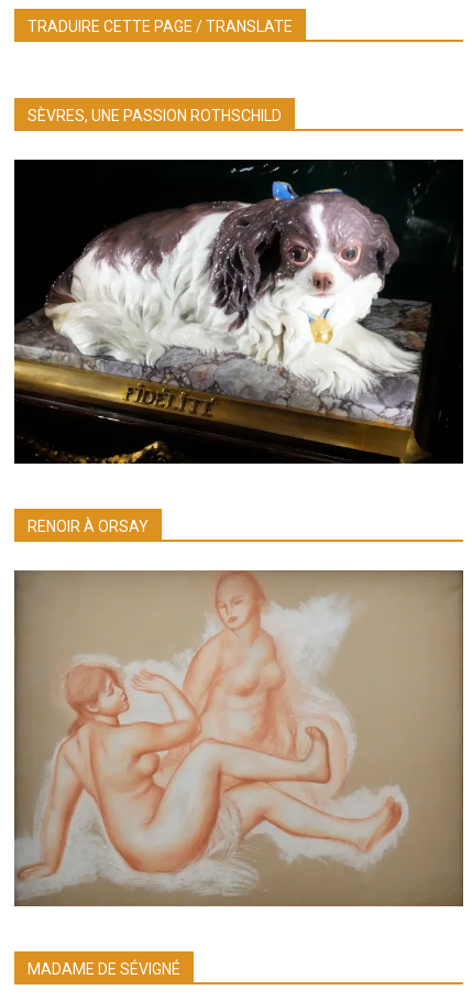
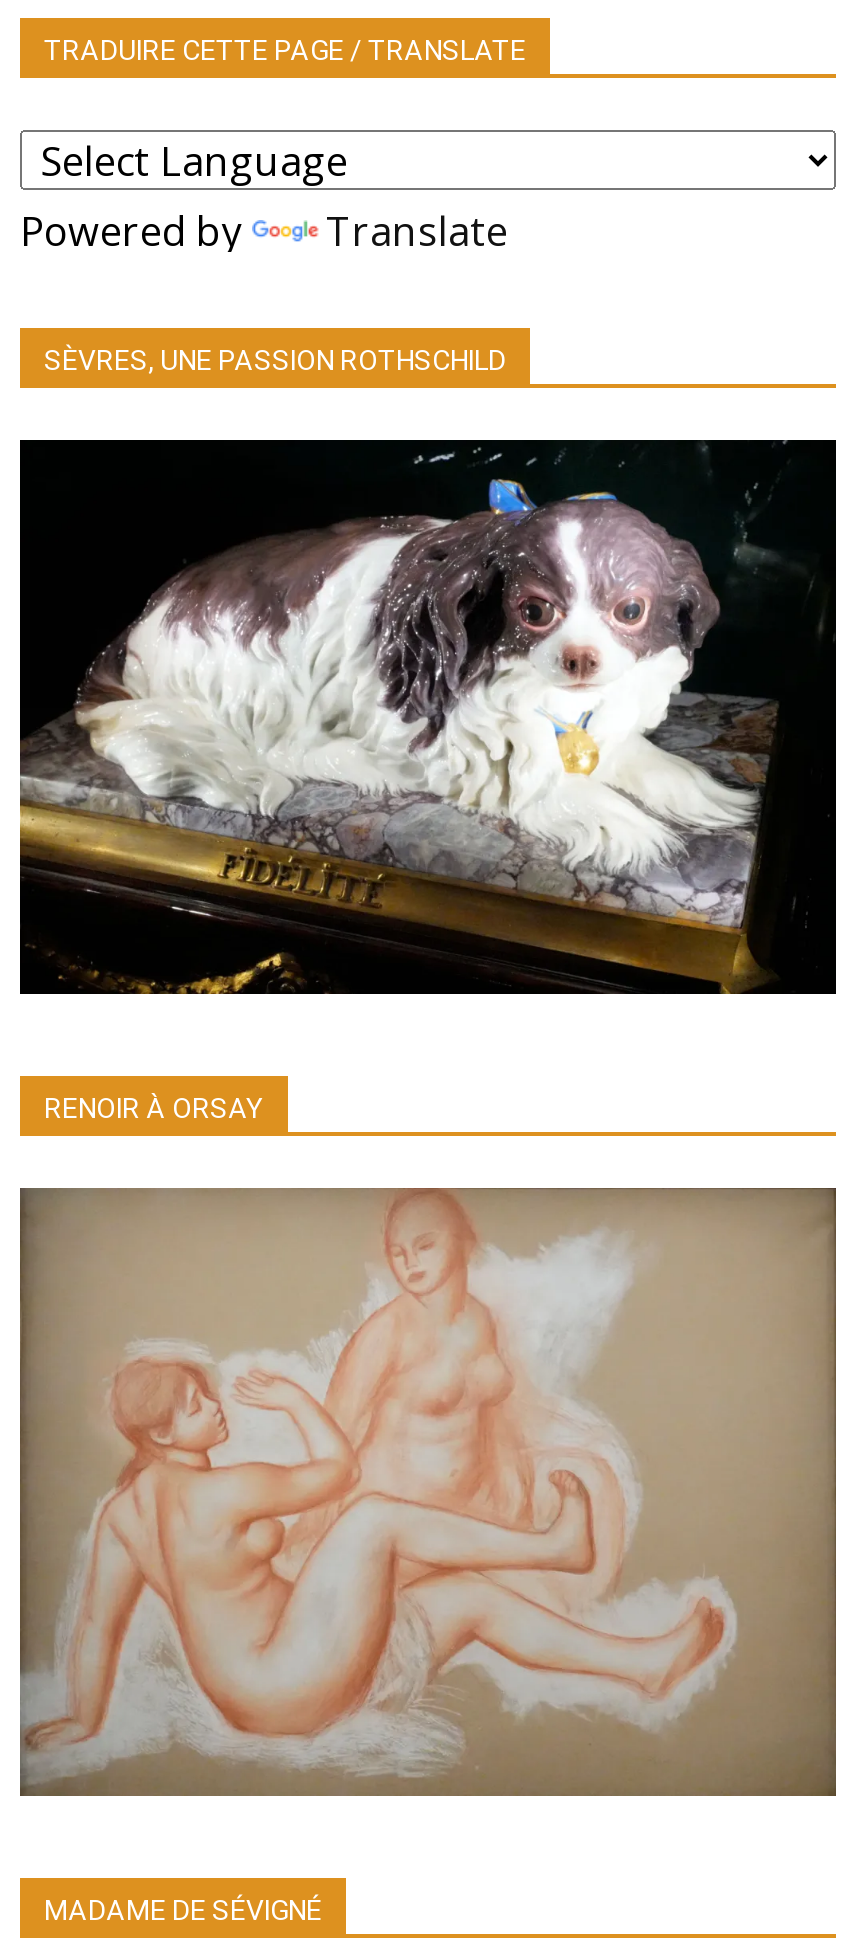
none -> [20,203,508,257] Powered by | Translate

